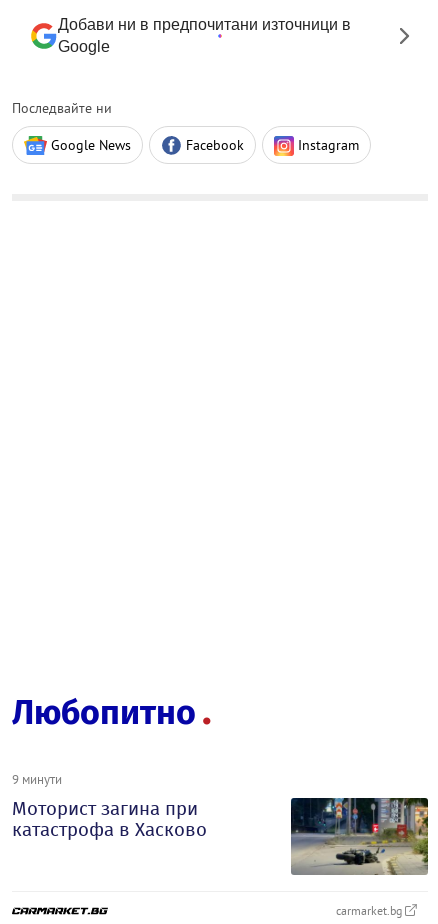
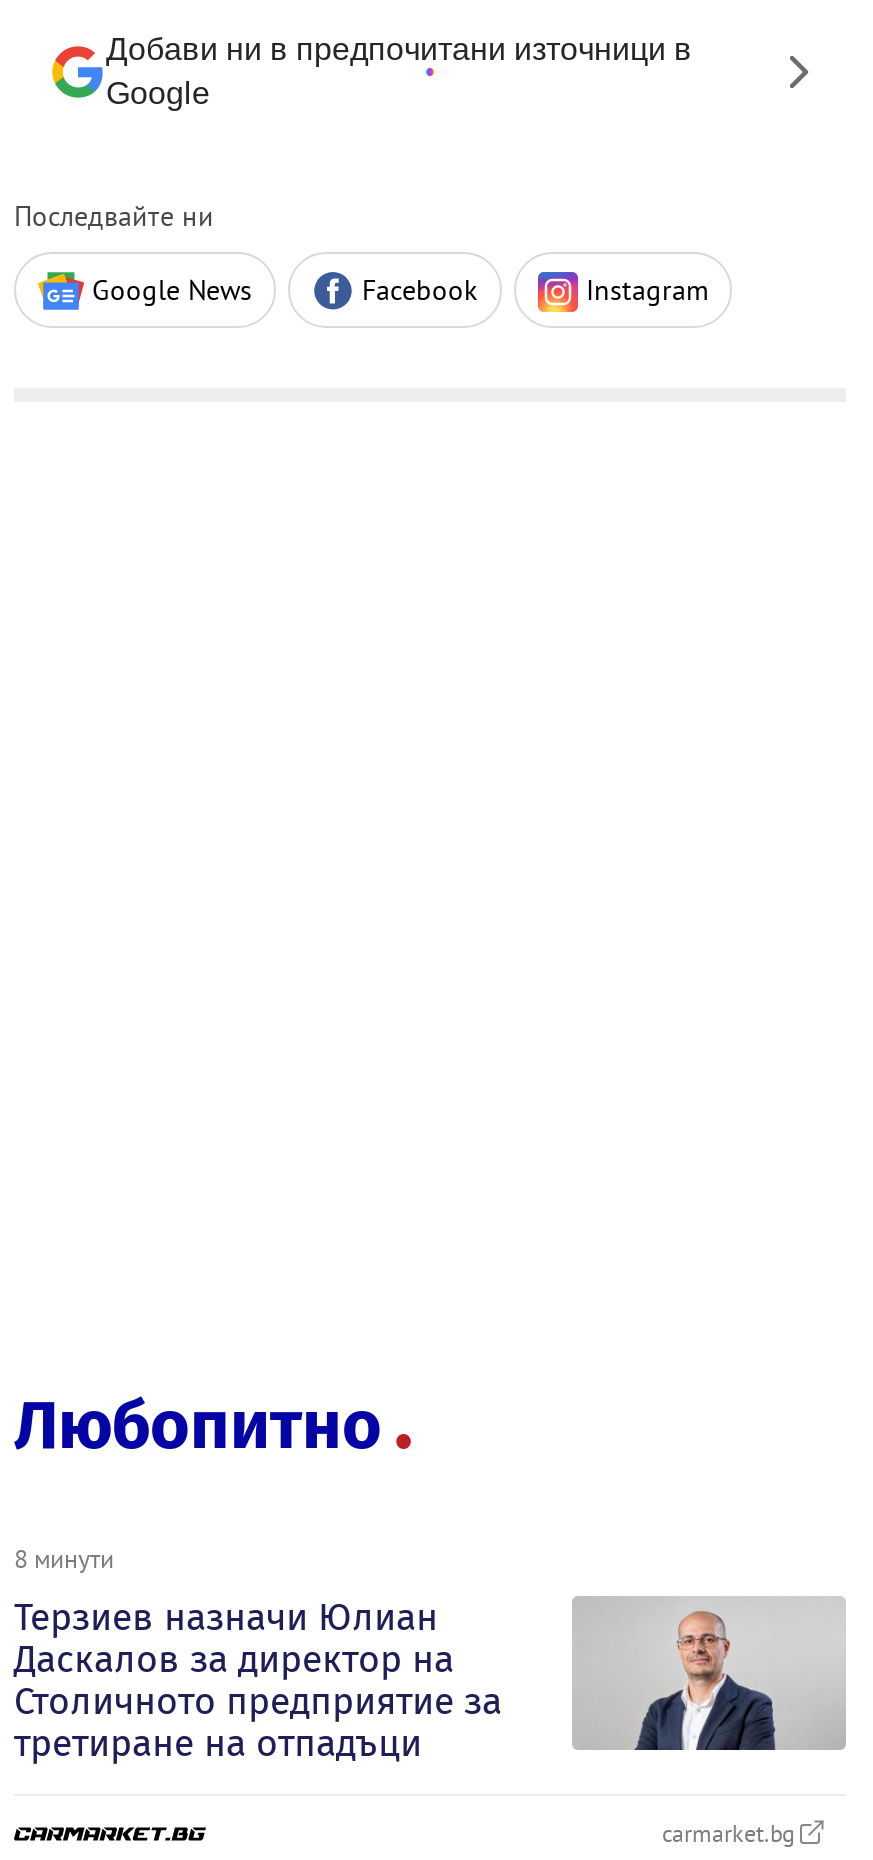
[12,771,207,841] 9 минути | Моторист загина при | катастрофа в Хасково -> [14,1542,502,1766] 8 минути | Терзиев назначи Юлиан | Даскалов за директор на | Столичното предприятие за | третиране на отпадъци
[290,797,429,876] [image] -> [572,1596,846,1752] [image]

